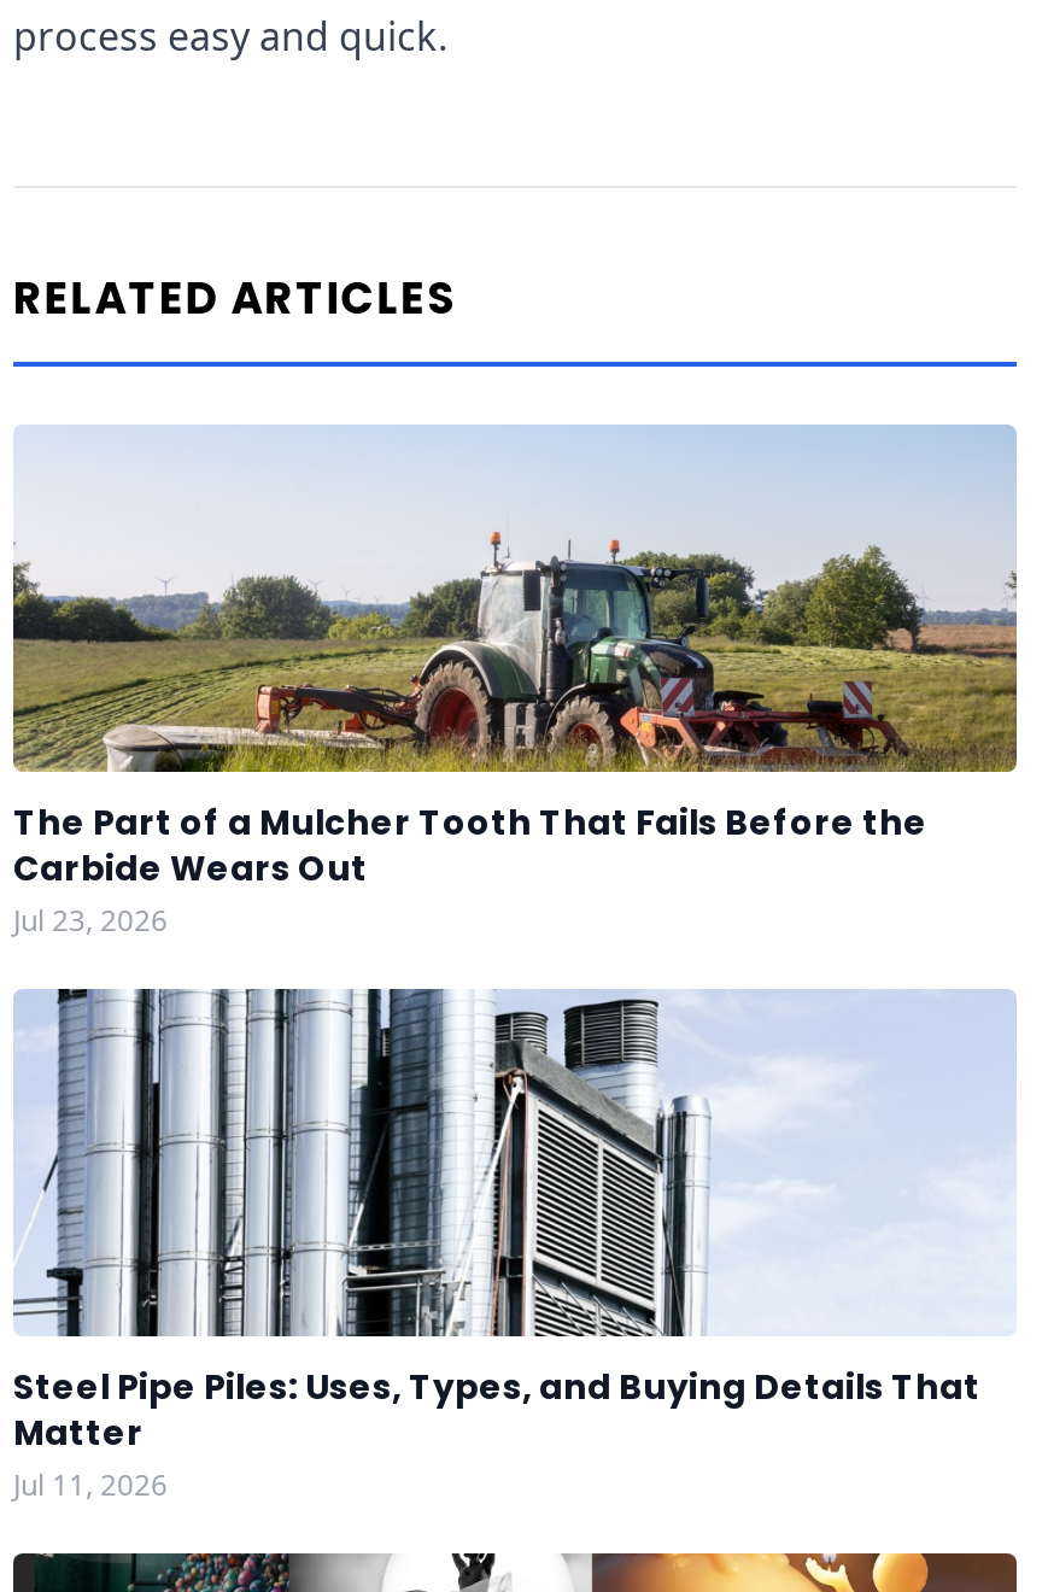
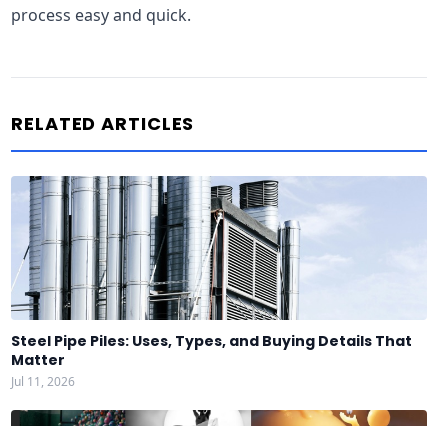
[11,425,1019,941] [image] | The Part of a Mulcher Tooth That Fails Before the | Carbide Wears Out | Jul 23, 2026 -> none

